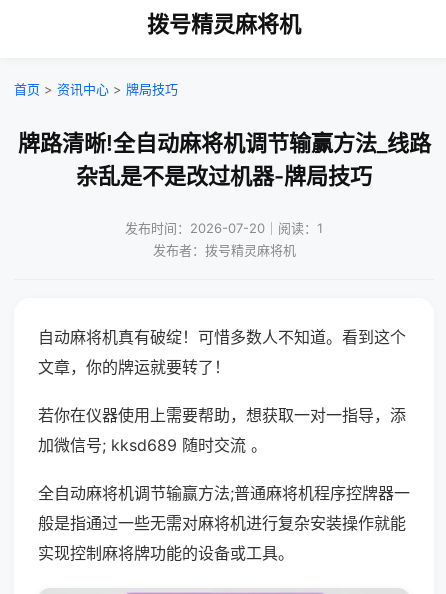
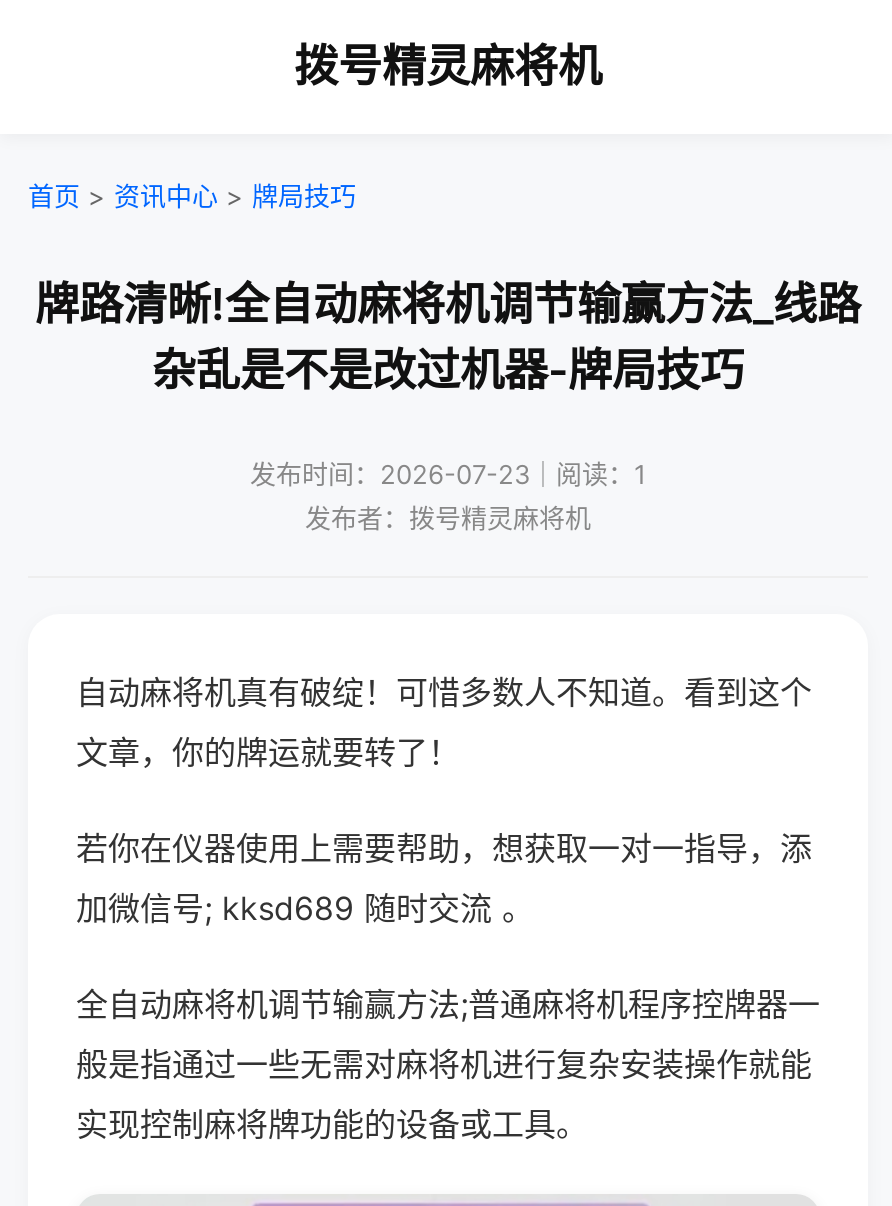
[125,220,323,236] 发布时间：2026-07-20｜阅读：1 -> [250,458,646,490] 发布时间：2026-07-23｜阅读：1

